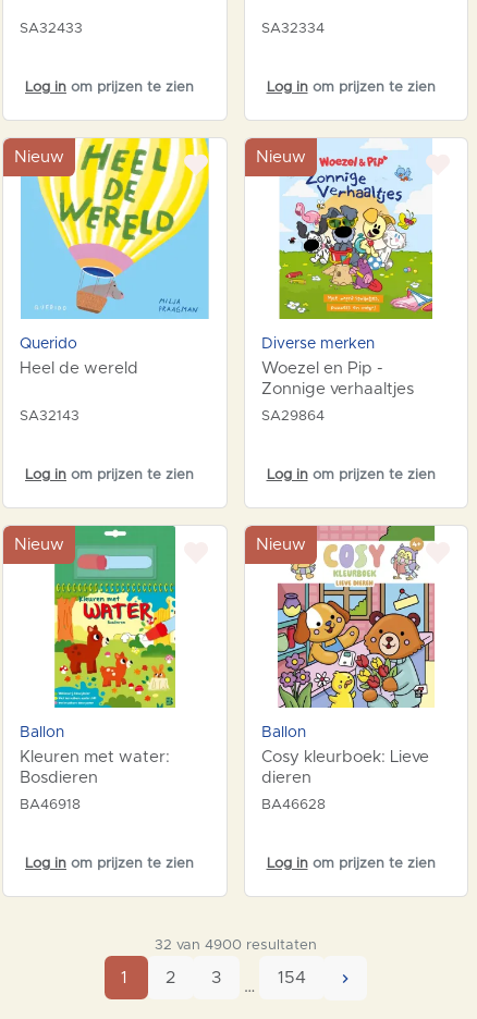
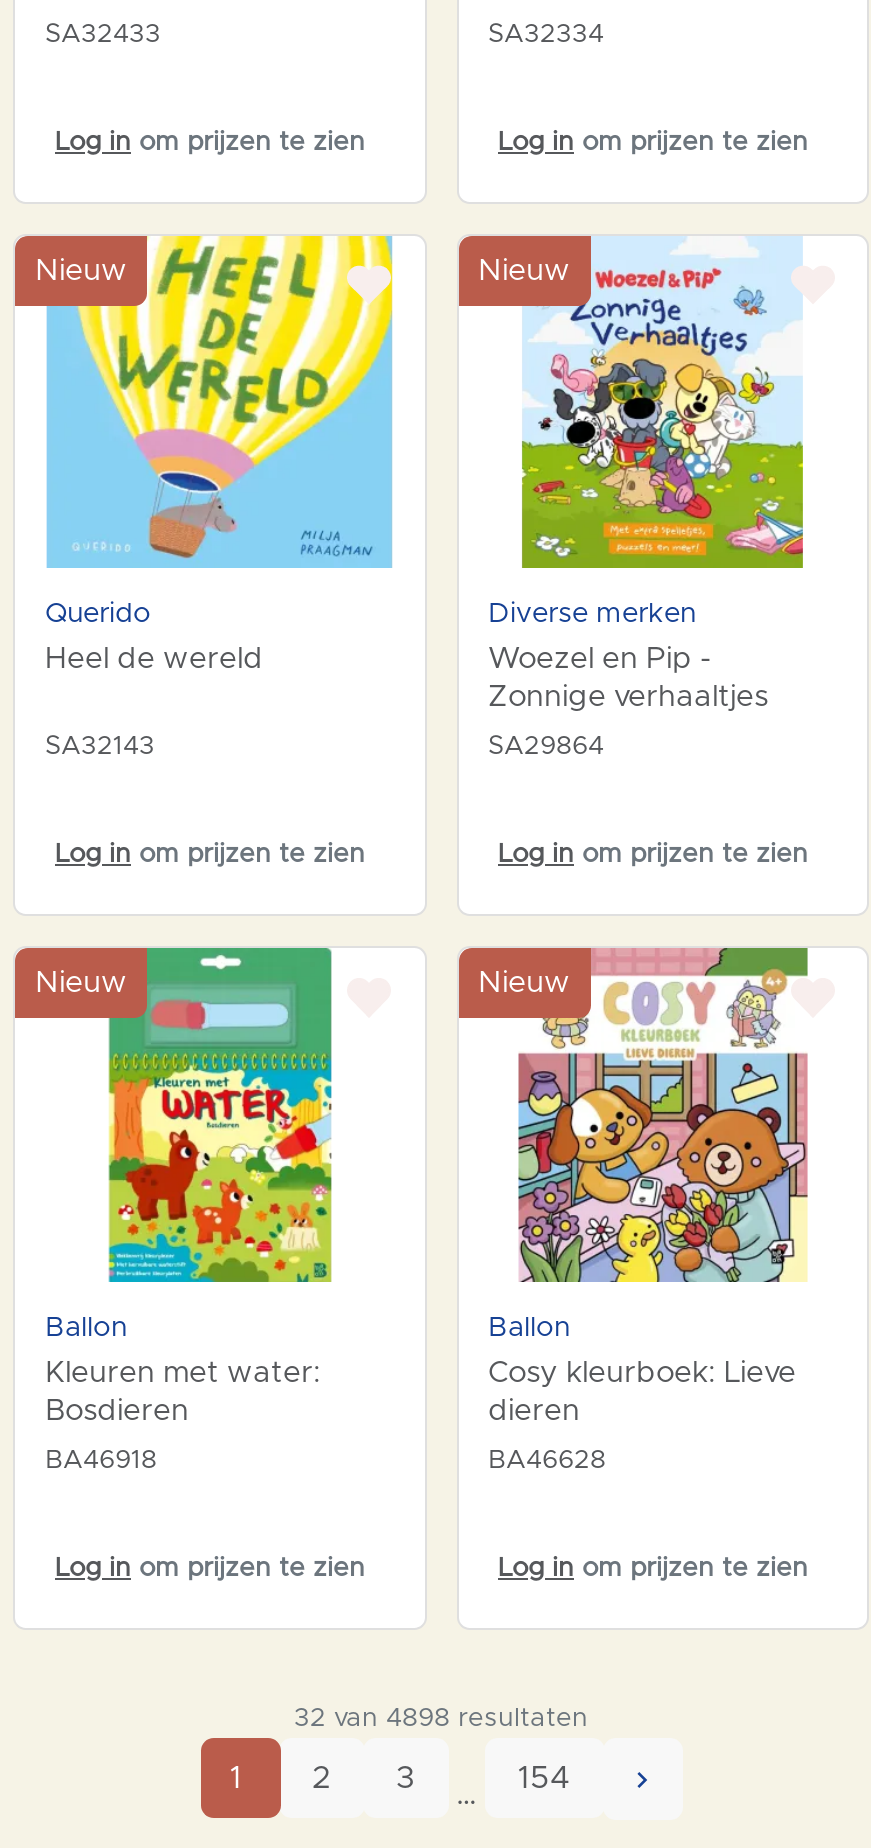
[154,938,316,952] 32 van 4900 resultaten -> [294,1706,588,1732] 32 van 4898 resultaten

